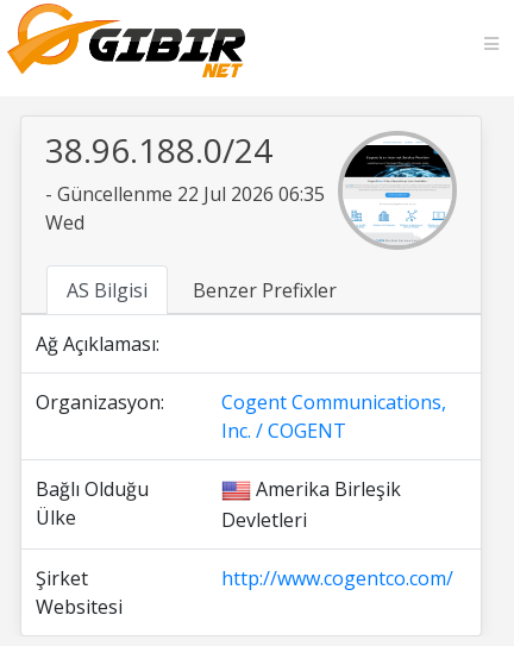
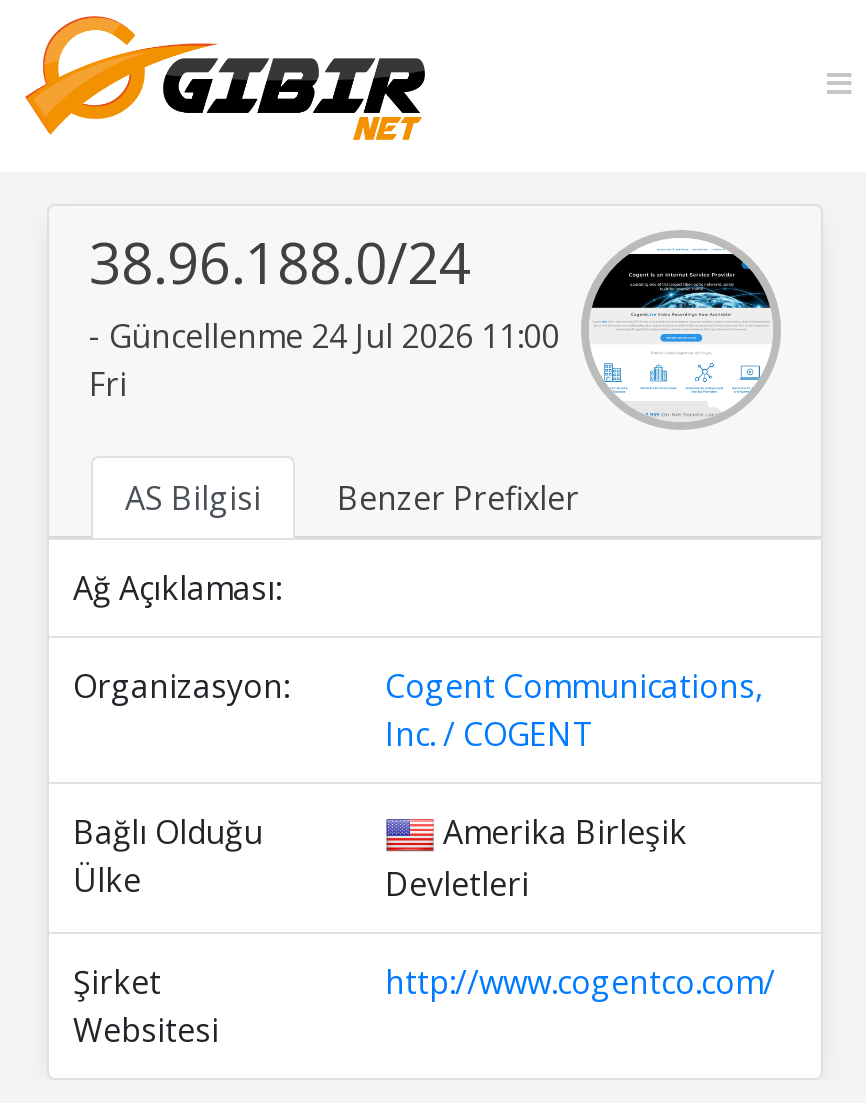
[45,181,325,236] - Güncellenme 22 Jul 2026 06:35 | Wed -> [89,314,559,406] - Güncellenme 24 Jul 2026 11:00 | Fri

